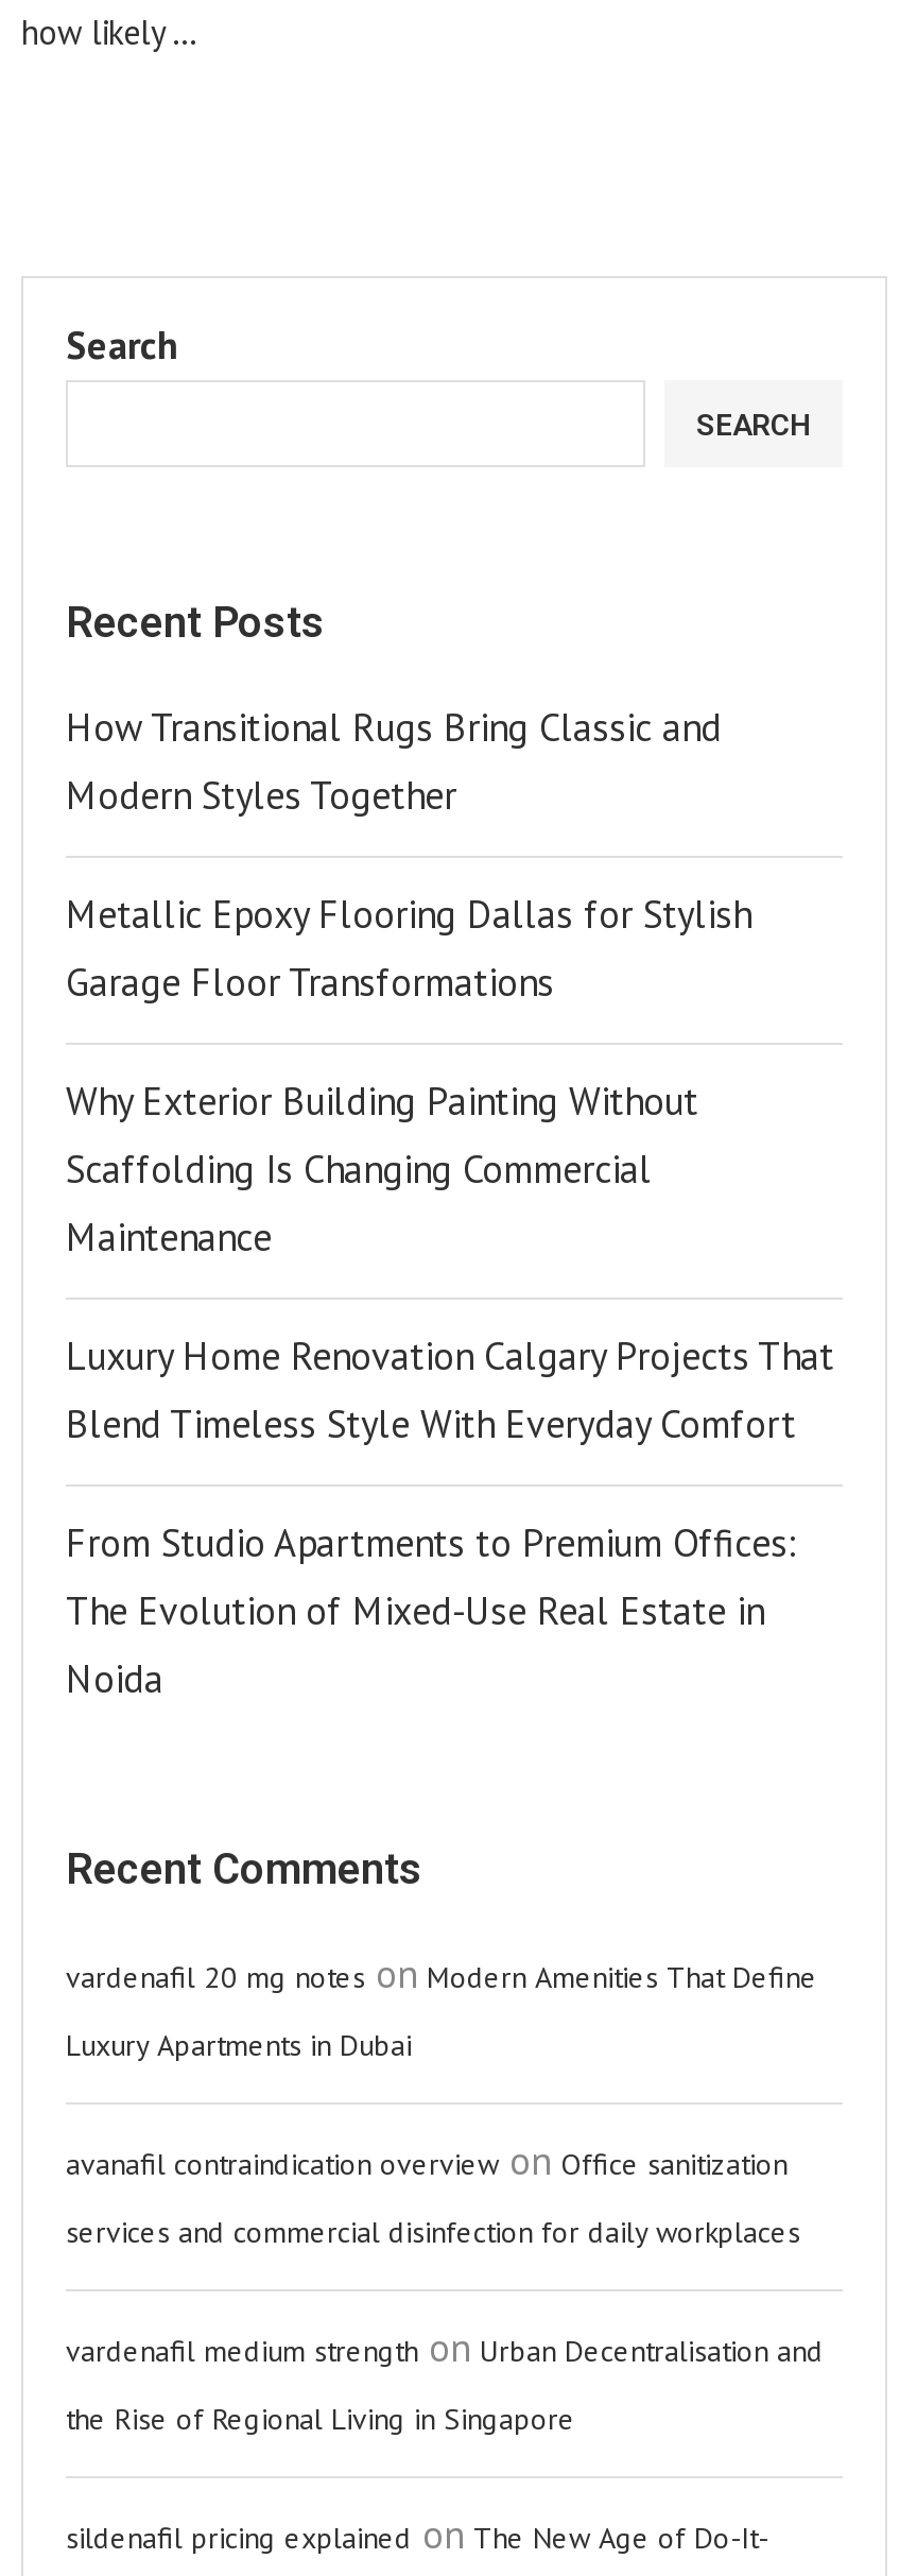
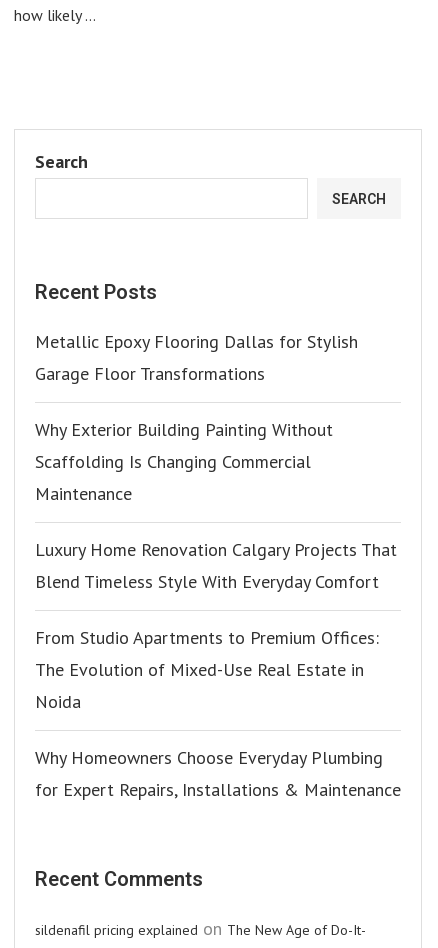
[66,703,722,820] How Transitional Rugs Bring Classic and | Modern Styles Together -> none
none -> [35,746,401,801] Why Homeowners Choose Everyday Plumbing | for Expert Repairs, Installations & Maintenance
[66,1950,824,2438] vardenafil 20 mg notes on Modern Amenities That Define | Luxury Apartments in Dubai | avanafil contraindication overview on Office sanitization | services and commercial disinfection for daily workplaces | vardenafil medium strength on Urban Decentralisation and | the Rise of Regional Living in Singapore -> none

